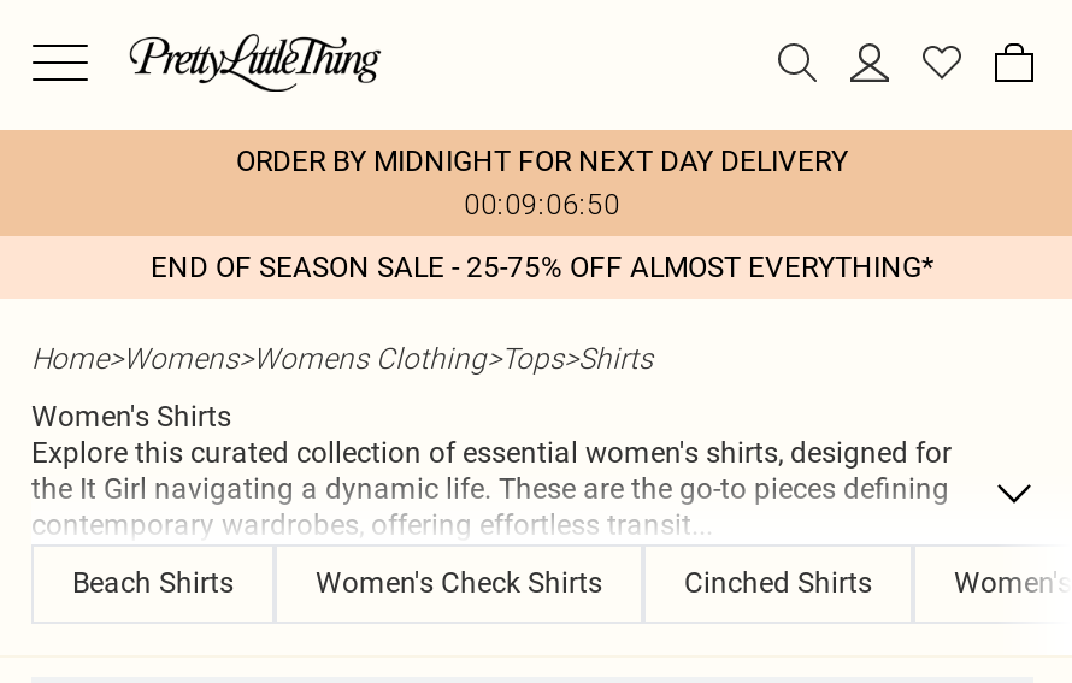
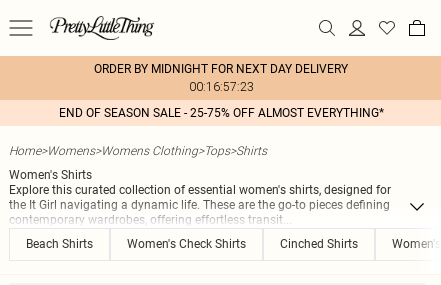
[464,186,620,222] 00:09:06:50 -> [188,79,253,94] 00:16:57:23

